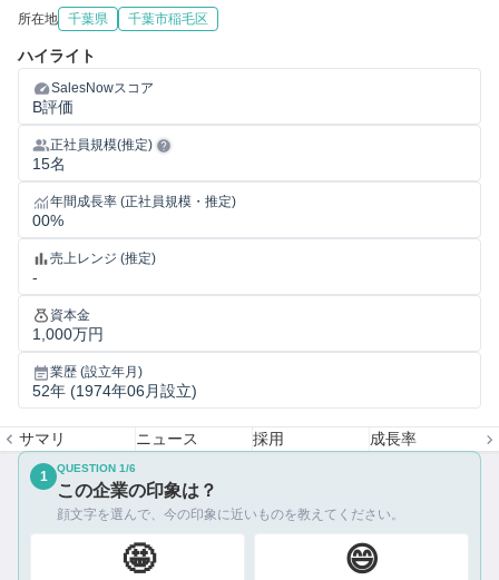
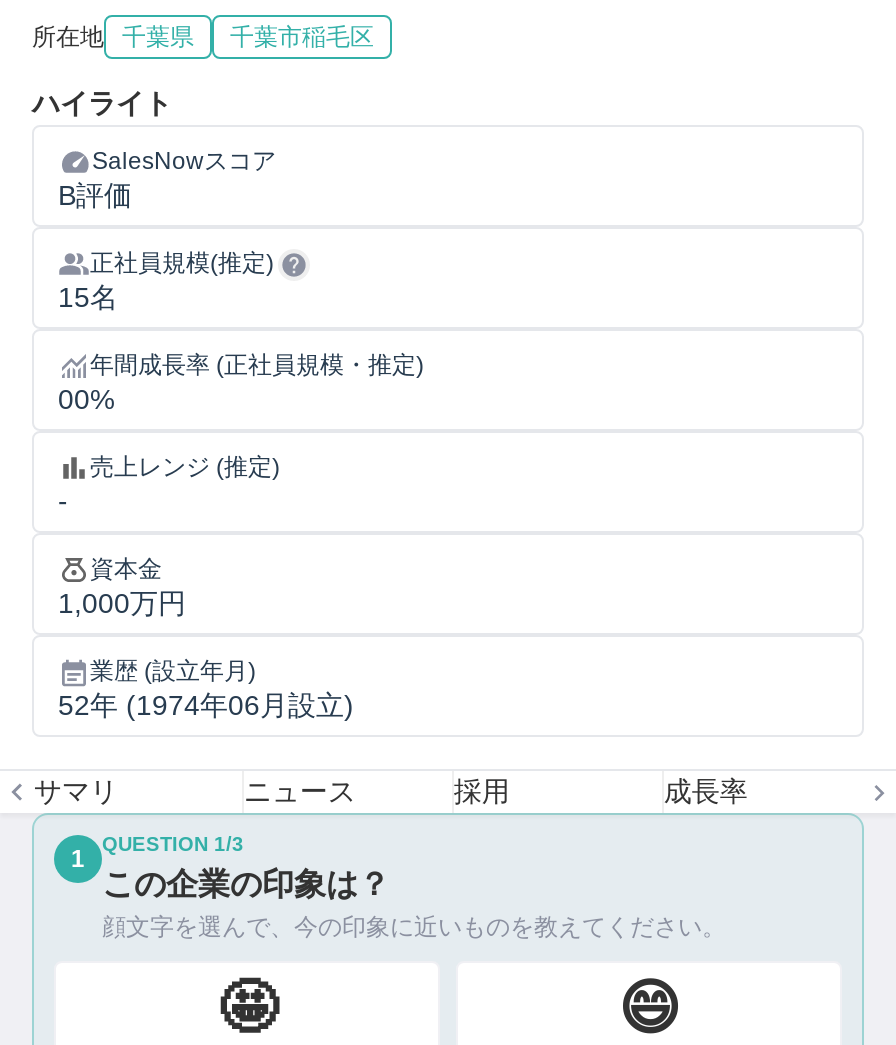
[57,462,136,474] QUESTION 1/6 -> [102,833,244,855] QUESTION 1/3

